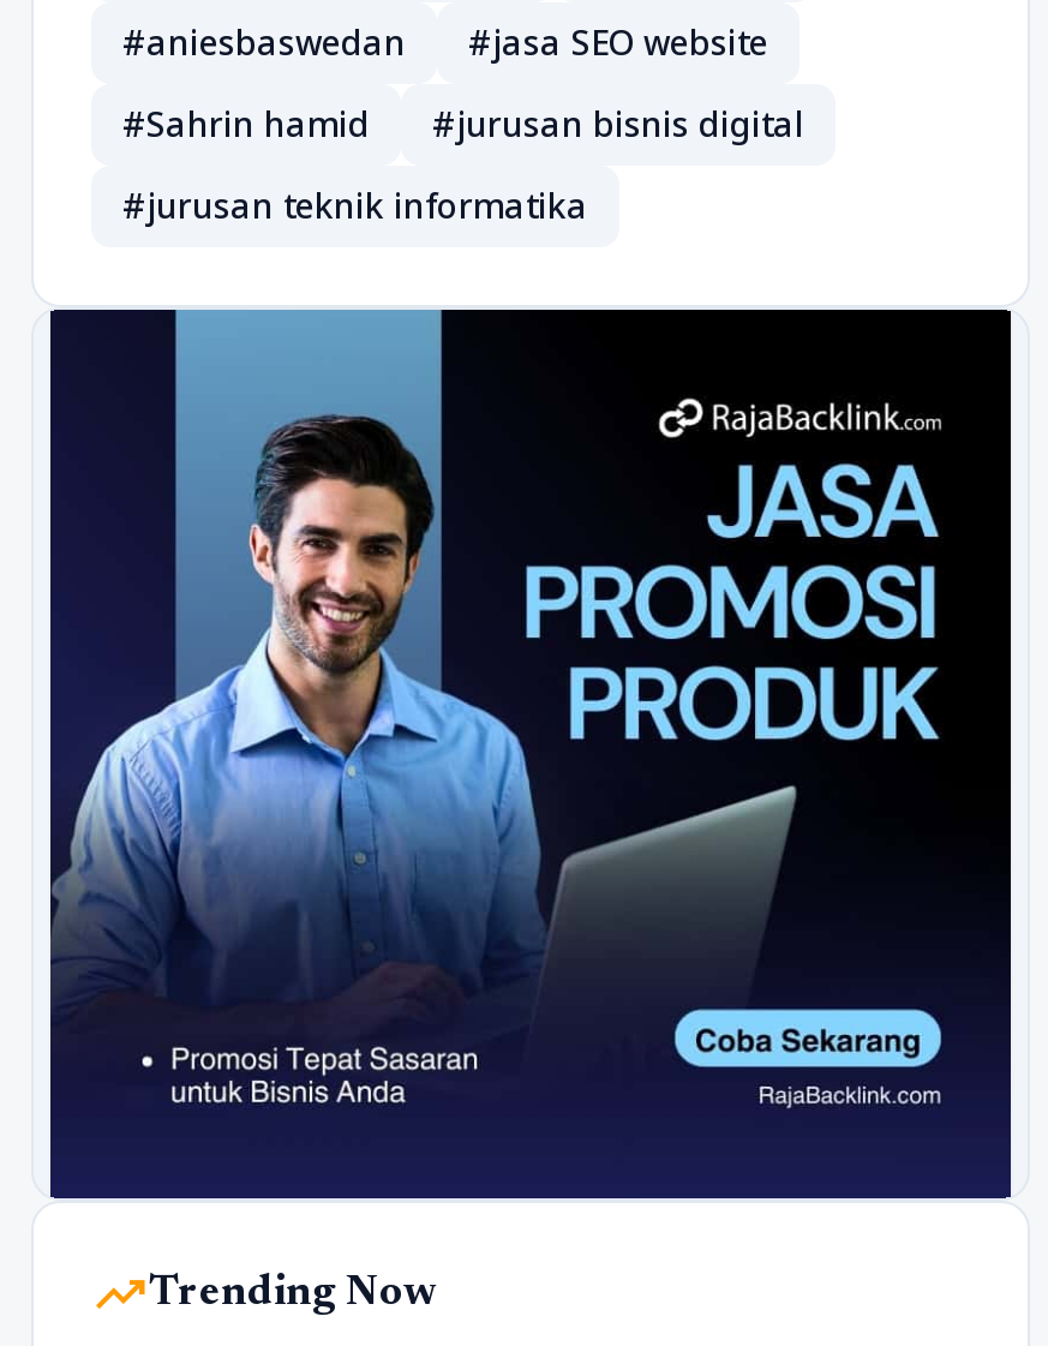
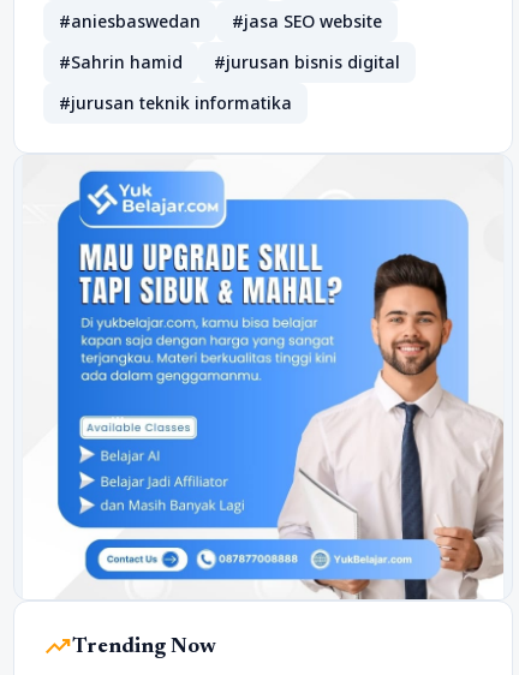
[48,307,1013,1201] [image] -> [23,155,503,601] [image]

